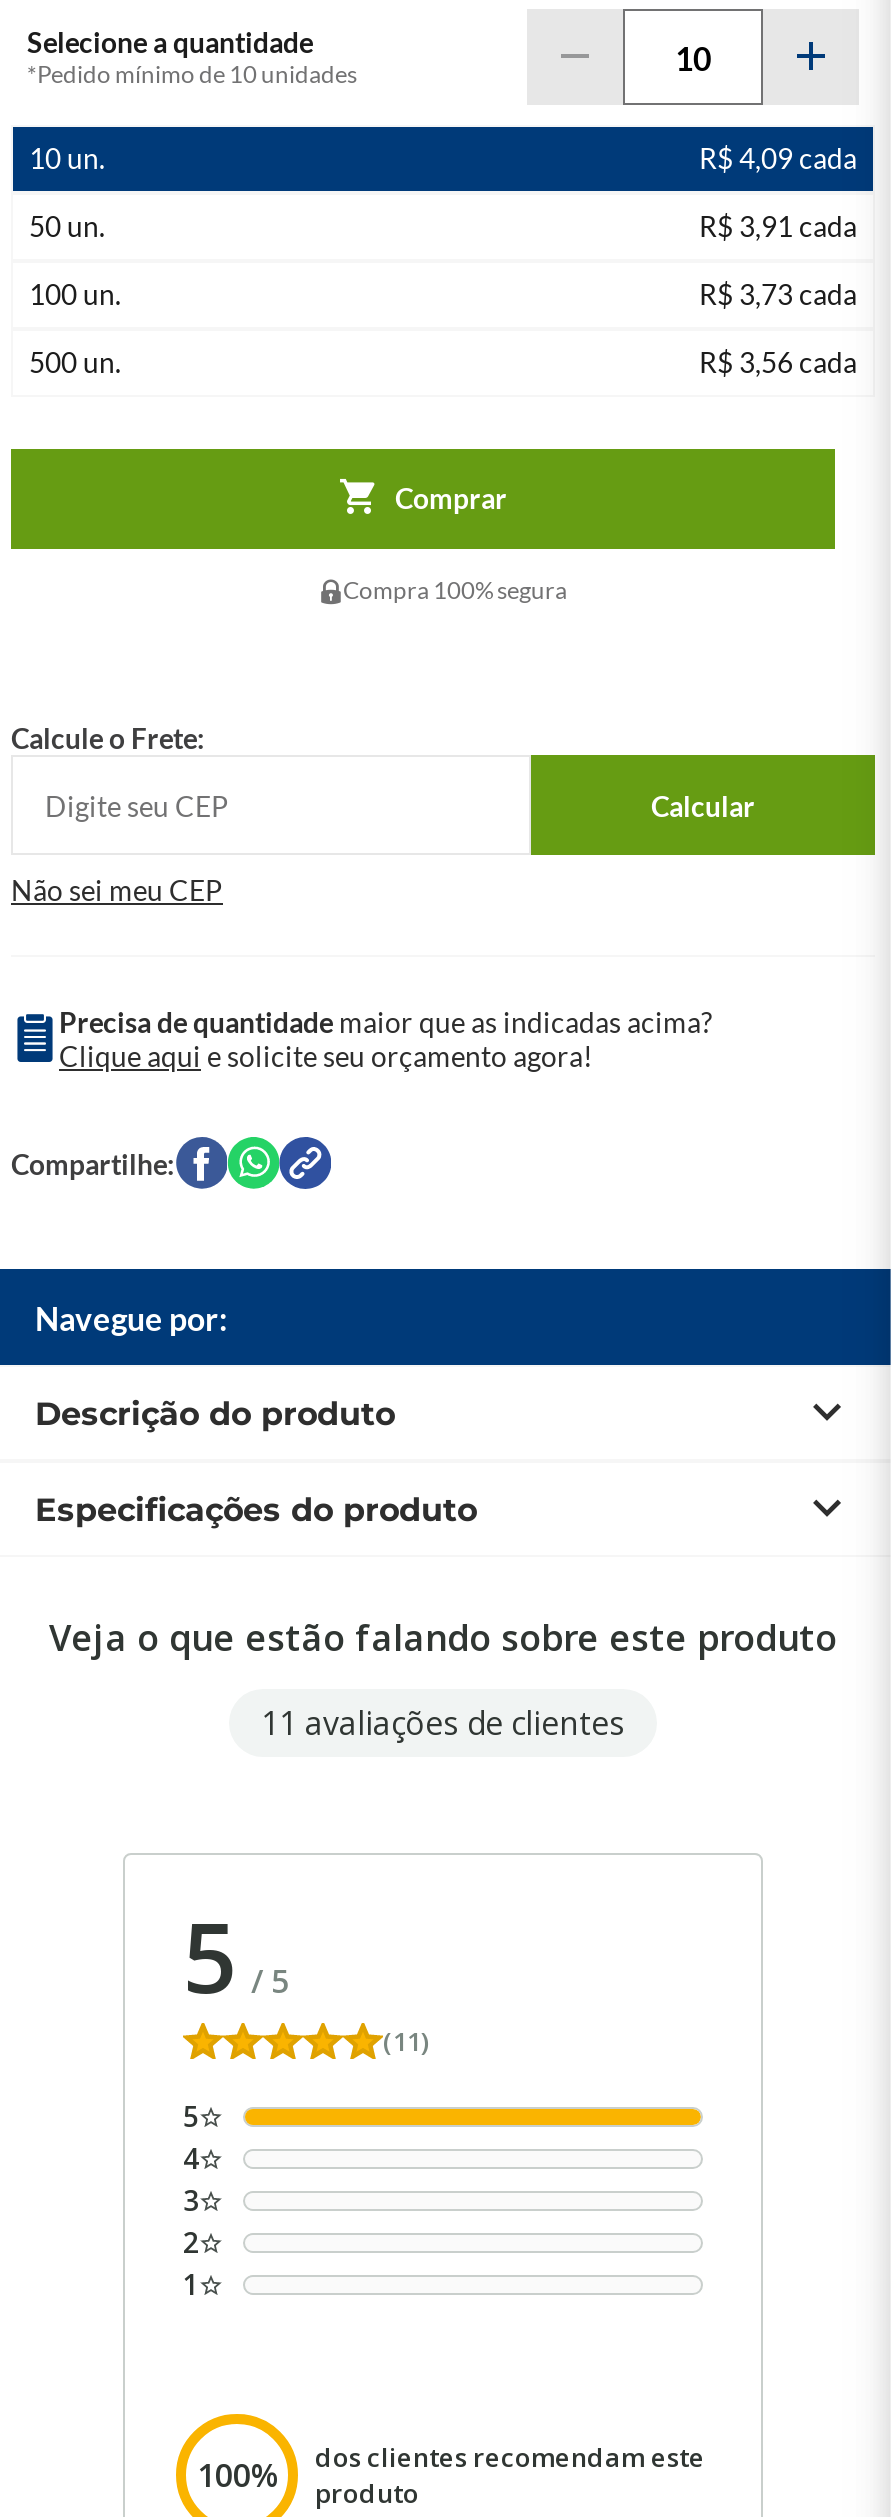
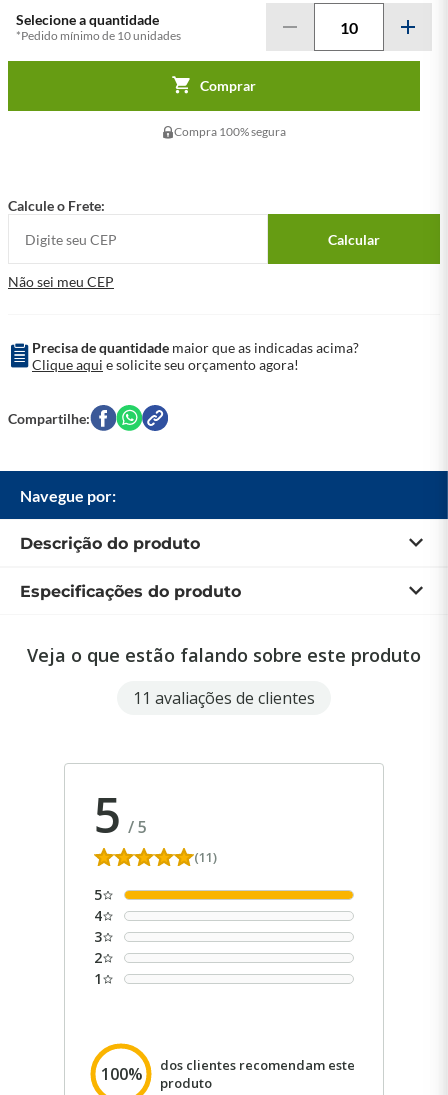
[29,141,857,379] 10 un. | R$ 4,09 cada | 50 un. | R$ 3,91 cada | 100 un. | R$ 3,73 cada | 500 un. | R$ 3,56 cada -> none

